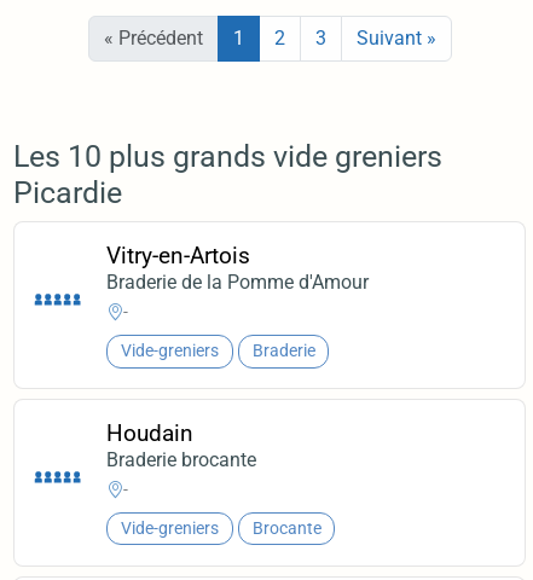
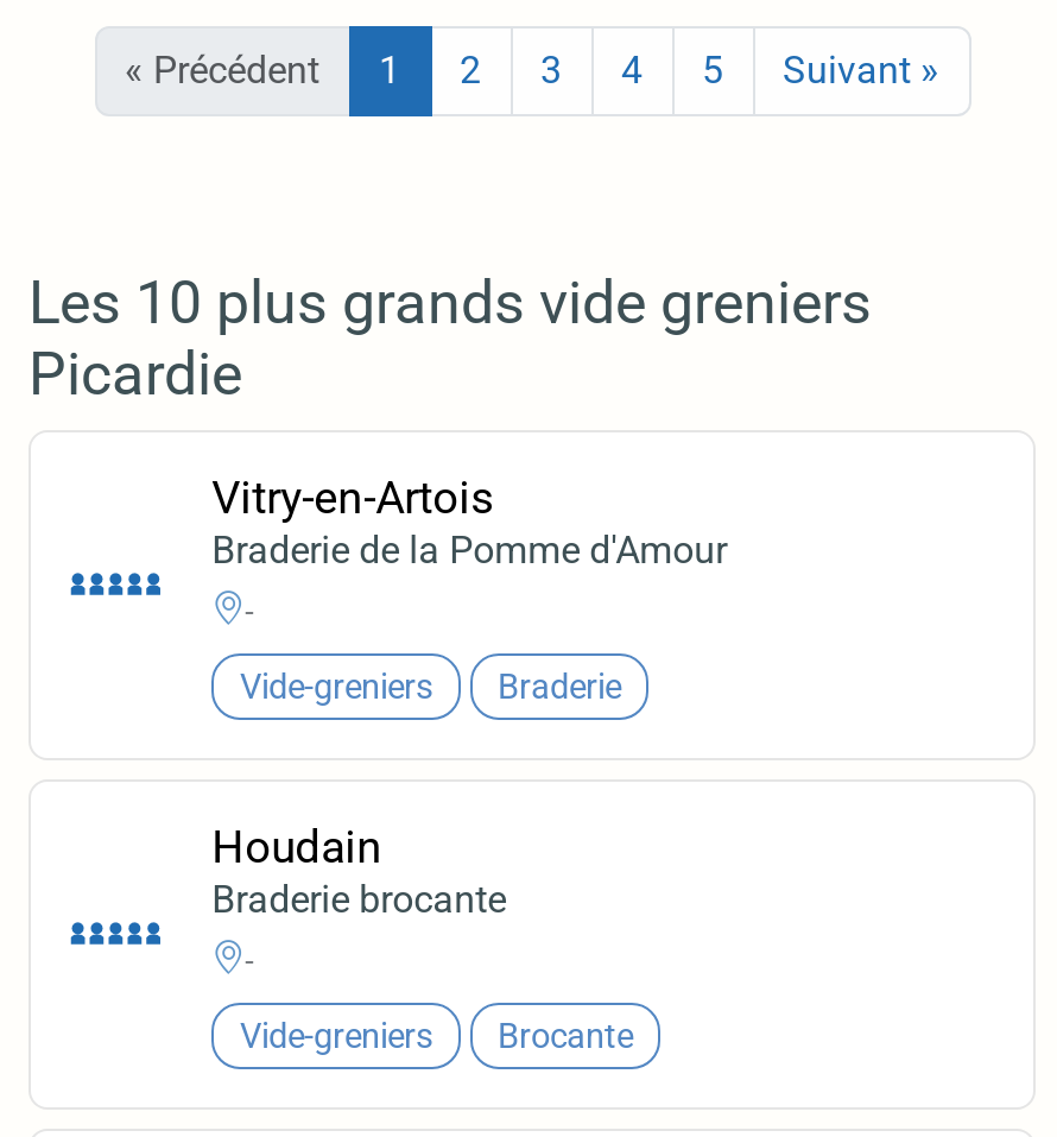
none -> [621,48,723,93] 4 | 5

